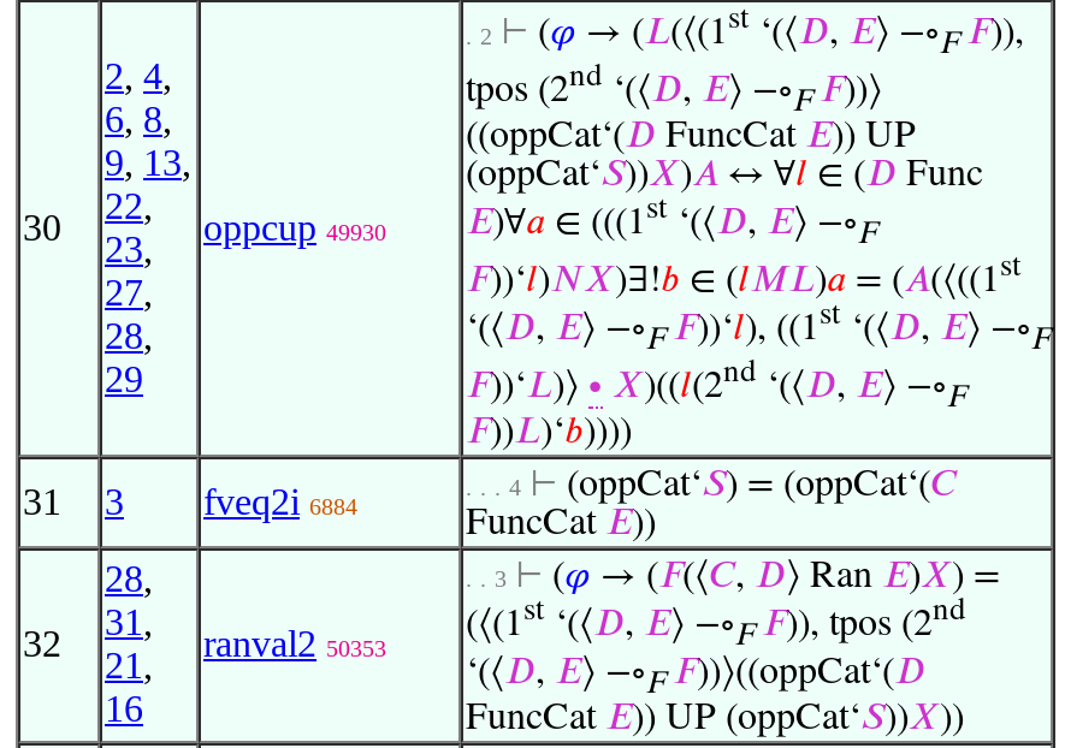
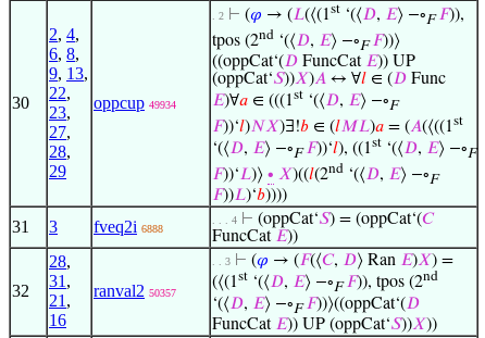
[203,207,386,248] oppcup 49930 -> [94,93,176,112] oppcup 49934
[23,481,357,522] 31 3 fveq2i 6884 -> [12,217,163,236] 31 3 fveq2i 6888
[203,623,386,664] ranval2 50353 -> [94,281,176,300] ranval2 50357

